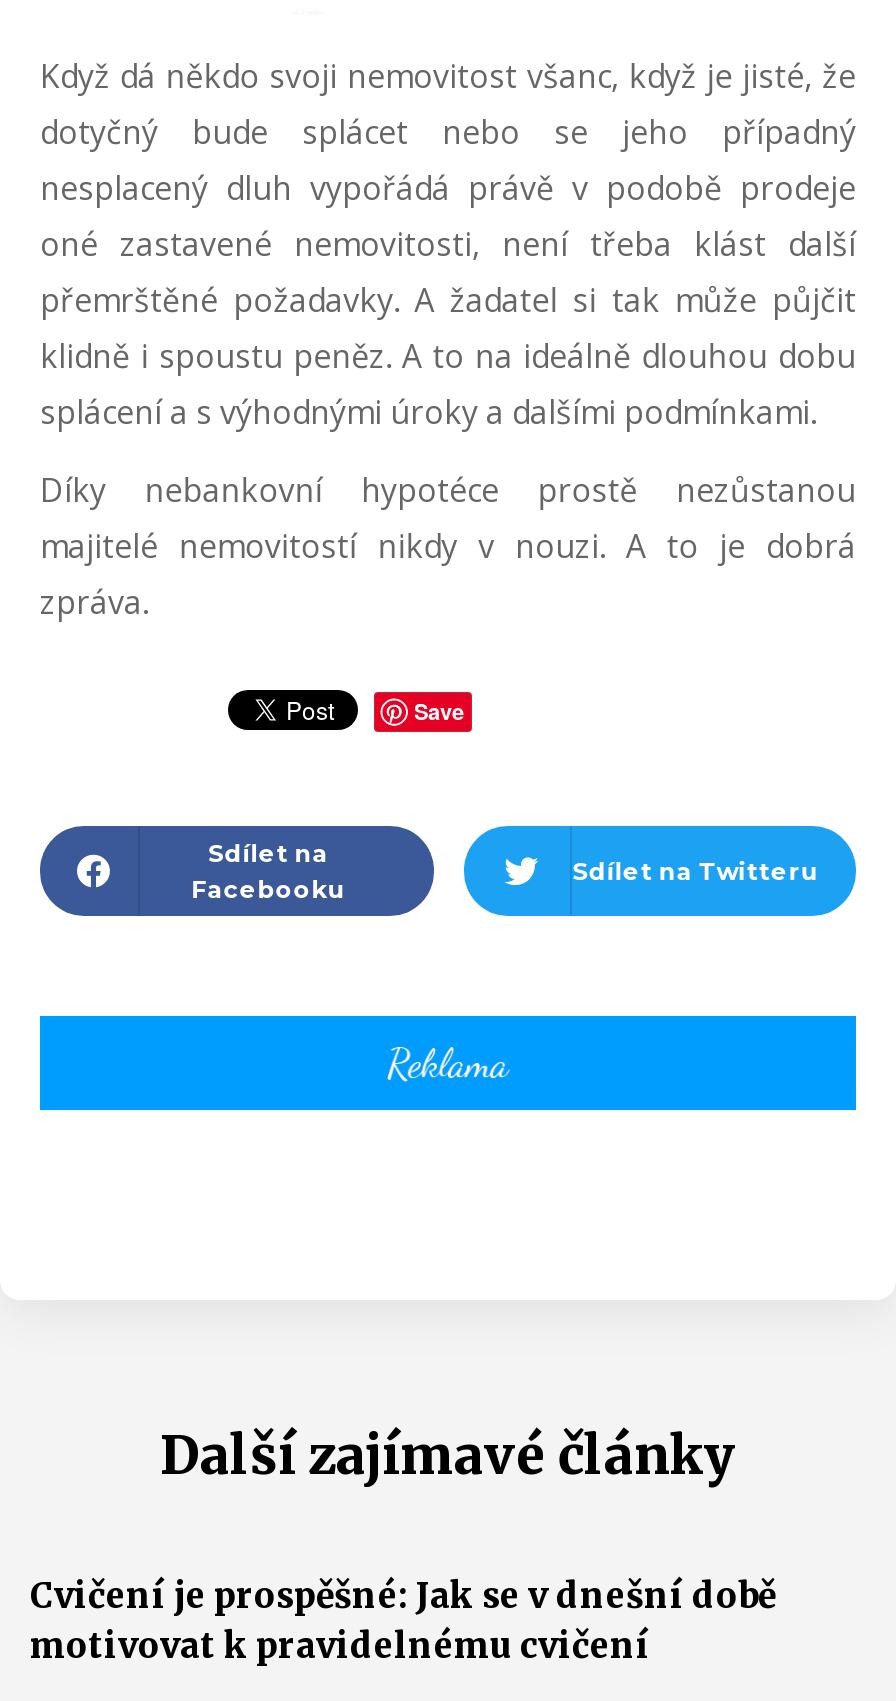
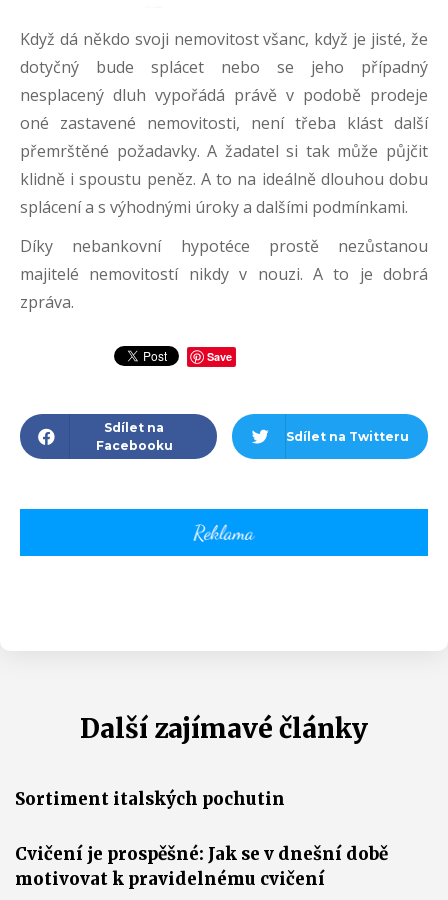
none -> [15,788,285,810] Sortiment italských pochutin

